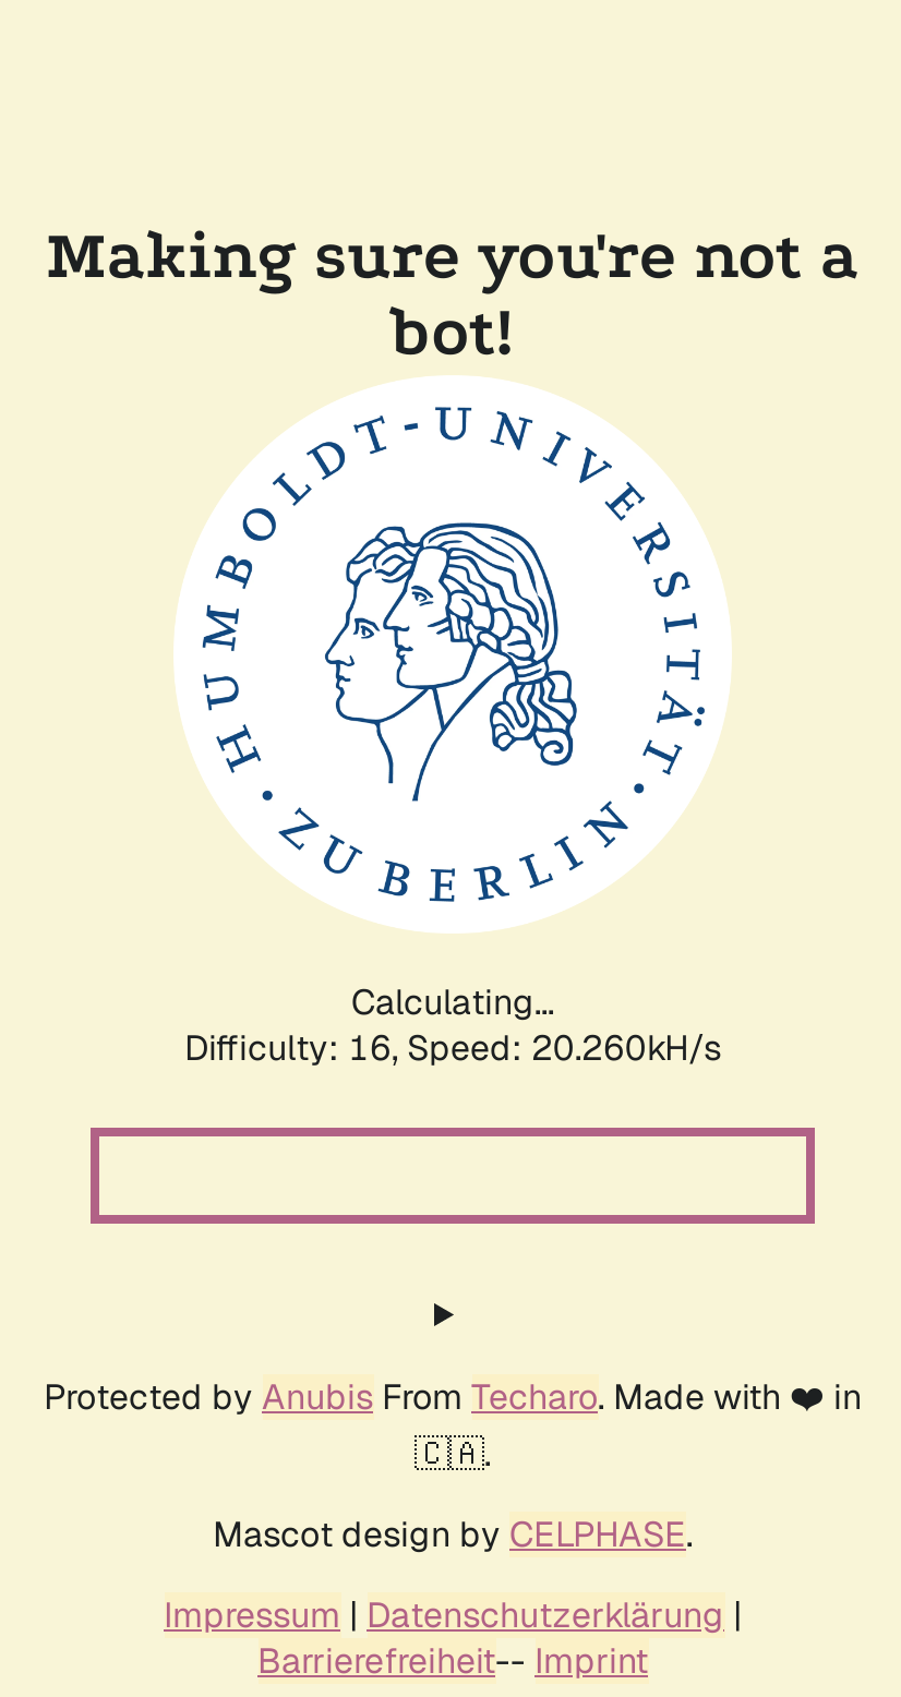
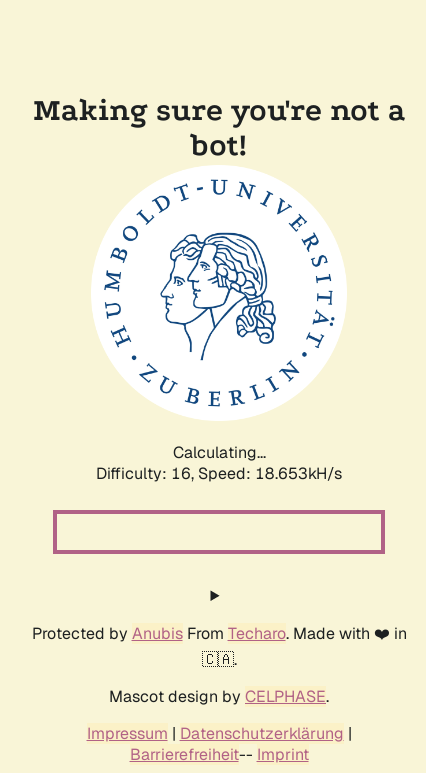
[184,1025,721,1071] Difficulty: 16, Speed: 20.260kH/s -> [96,463,342,484] Difficulty: 16, Speed: 18.653kH/s

